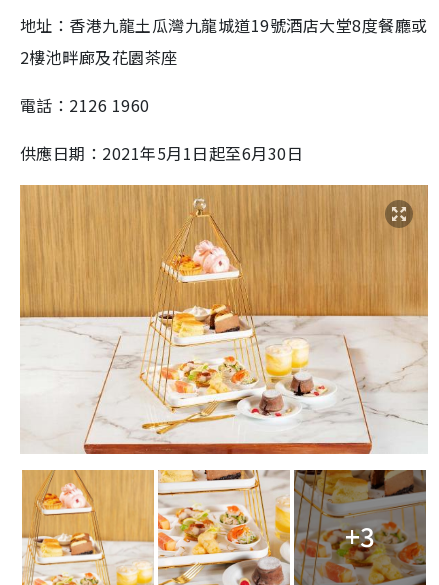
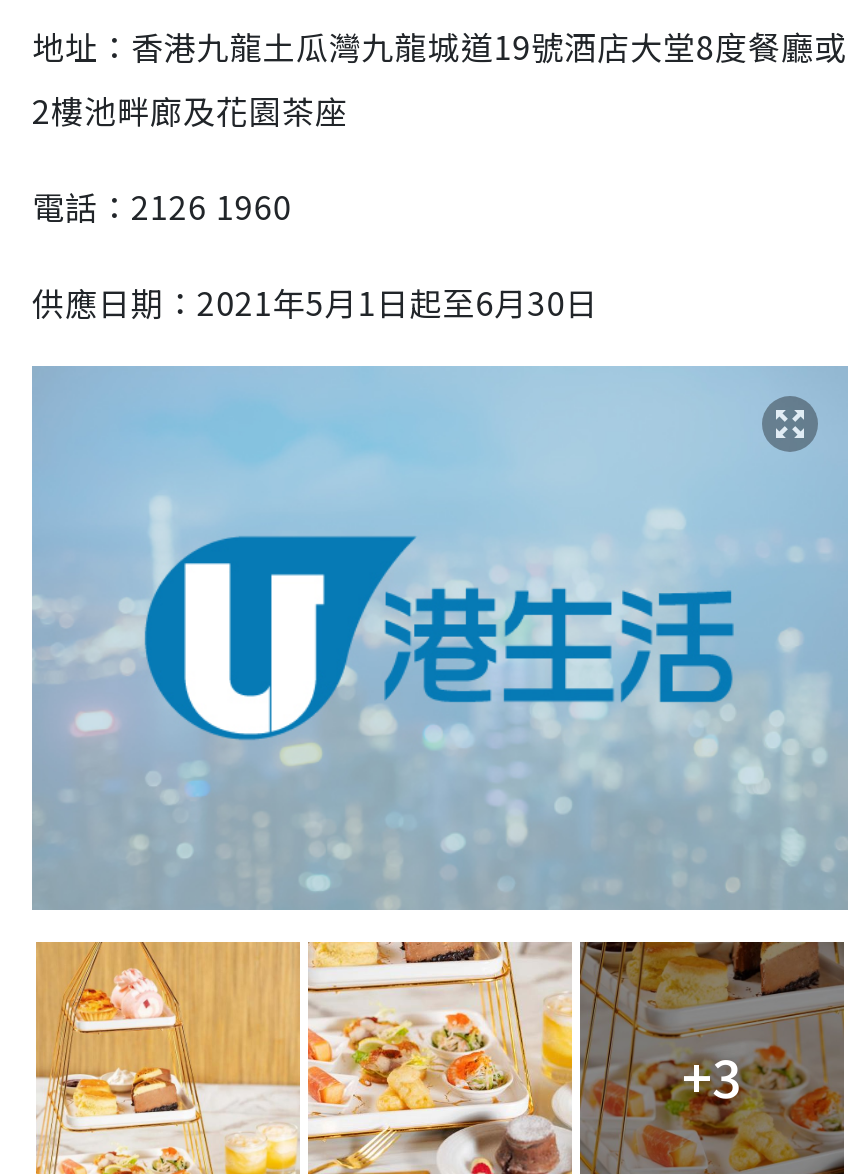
[19,184,429,455] [image] -> [30,365,850,911] [image]

